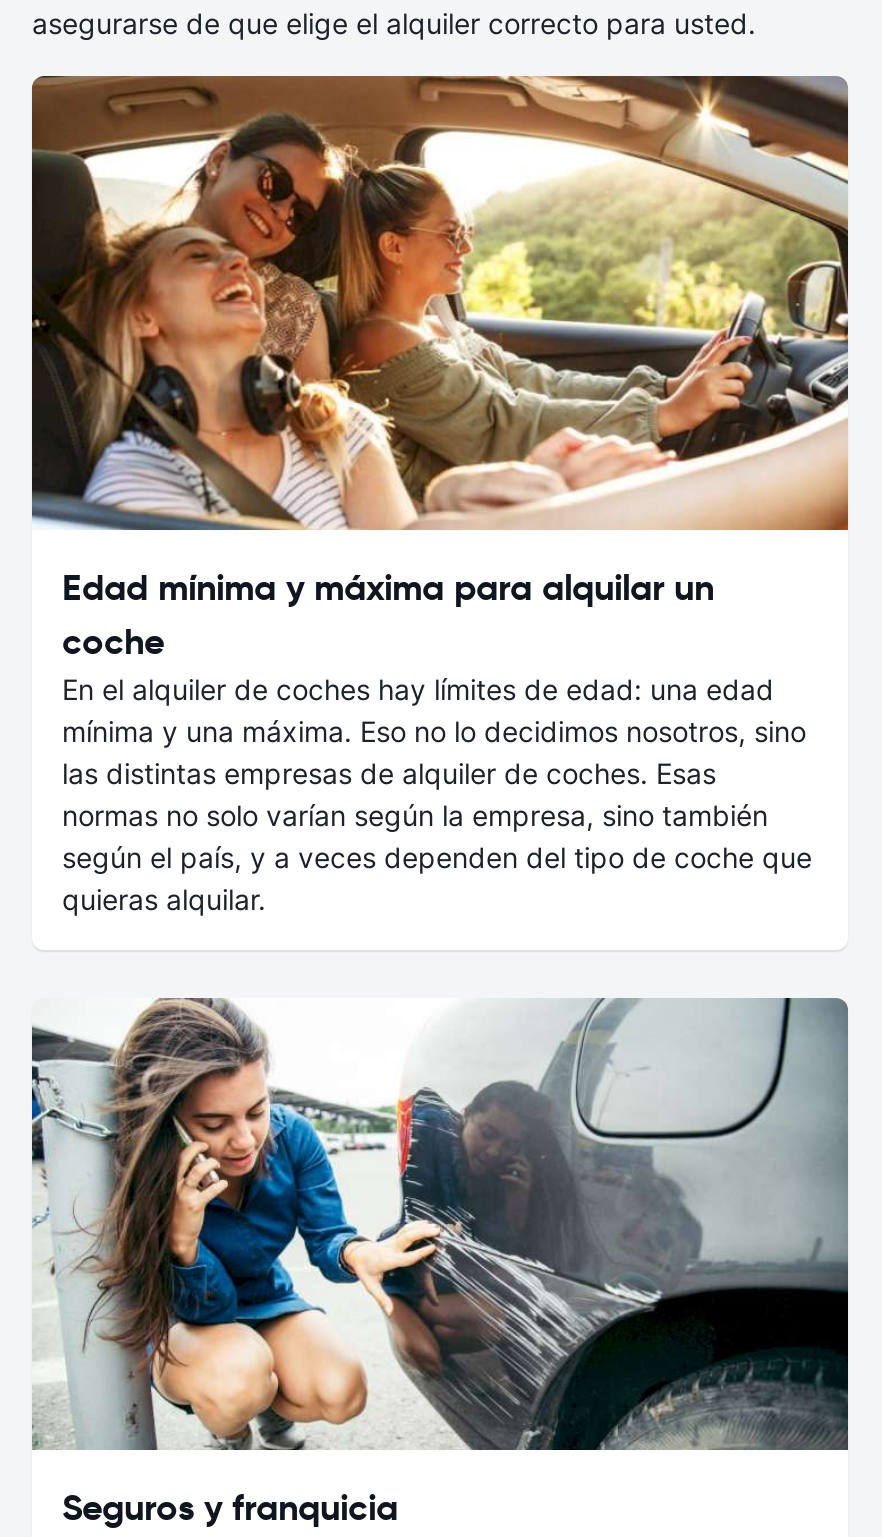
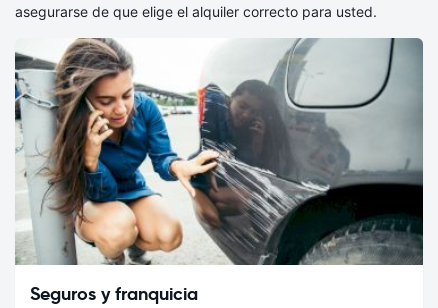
[30,74,850,915] [image] | Edad mínima y máxima para alquilar un | coche | En el alquiler de coches hay límites de edad: una edad | mínima y una máxima. Eso no lo decidimos nosotros, sino | las distintas empresas de alquiler de coches. Esas | normas no solo varían según la empresa, sino también | según el país, y a veces dependen del tipo de coche que | quieras alquilar. -> none

